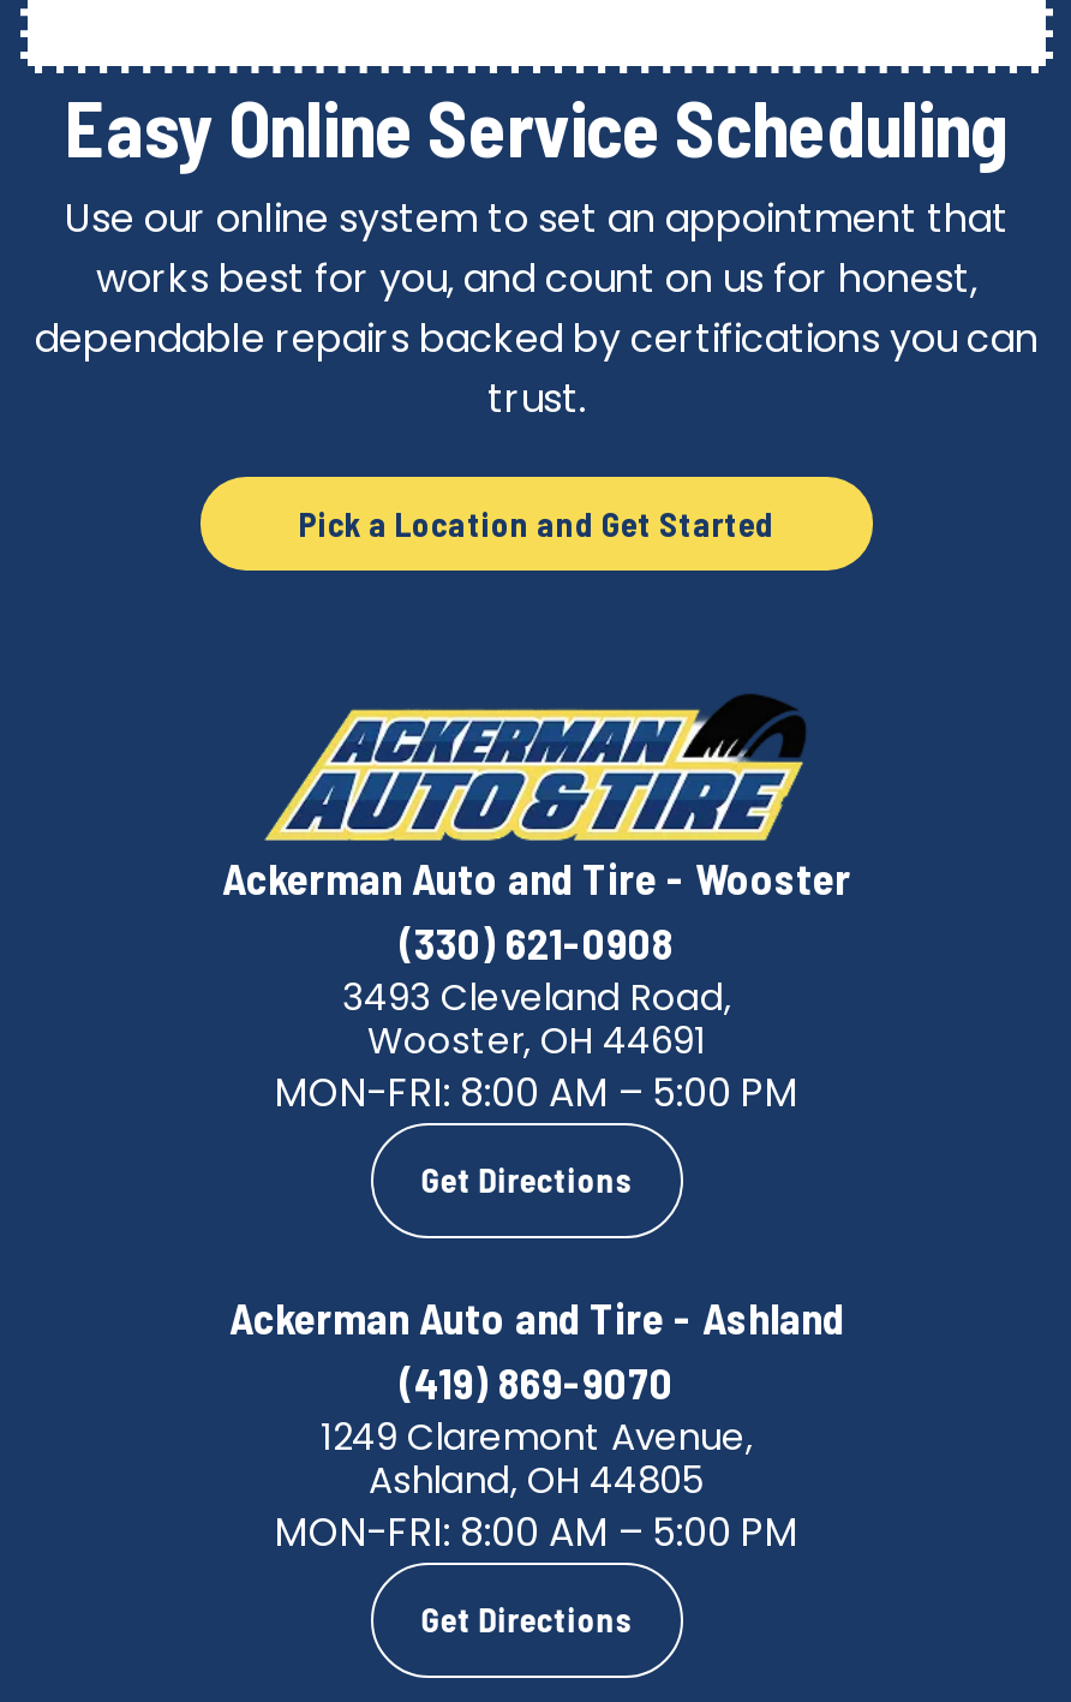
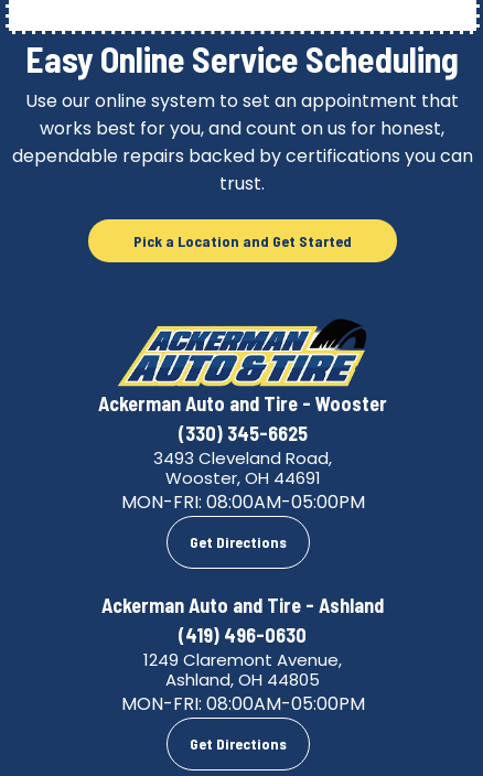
[400,916,674,969] (330) 621-0908 -> [178,421,307,445] (330) 345-6625
[275,1065,798,1120] MON-FRI: 8:00 AM – 5:00 PM -> [121,489,364,514] MON-FRI: 08:00AM-05:00PM
[400,1355,674,1408] (419) 869-9070 -> [179,622,307,647] (419) 496-0630
[275,1504,798,1560] MON-FRI: 8:00 AM – 5:00 PM -> [121,691,364,716] MON-FRI: 08:00AM-05:00PM

